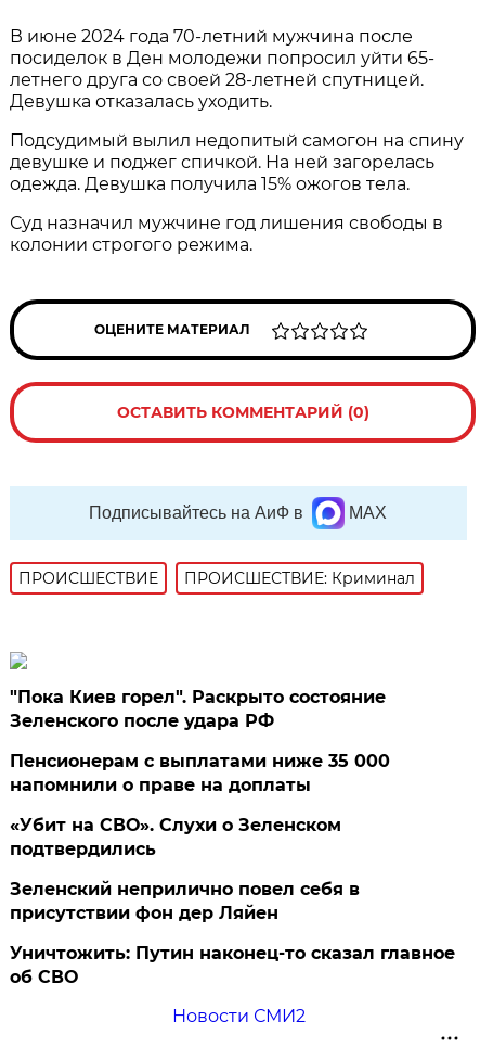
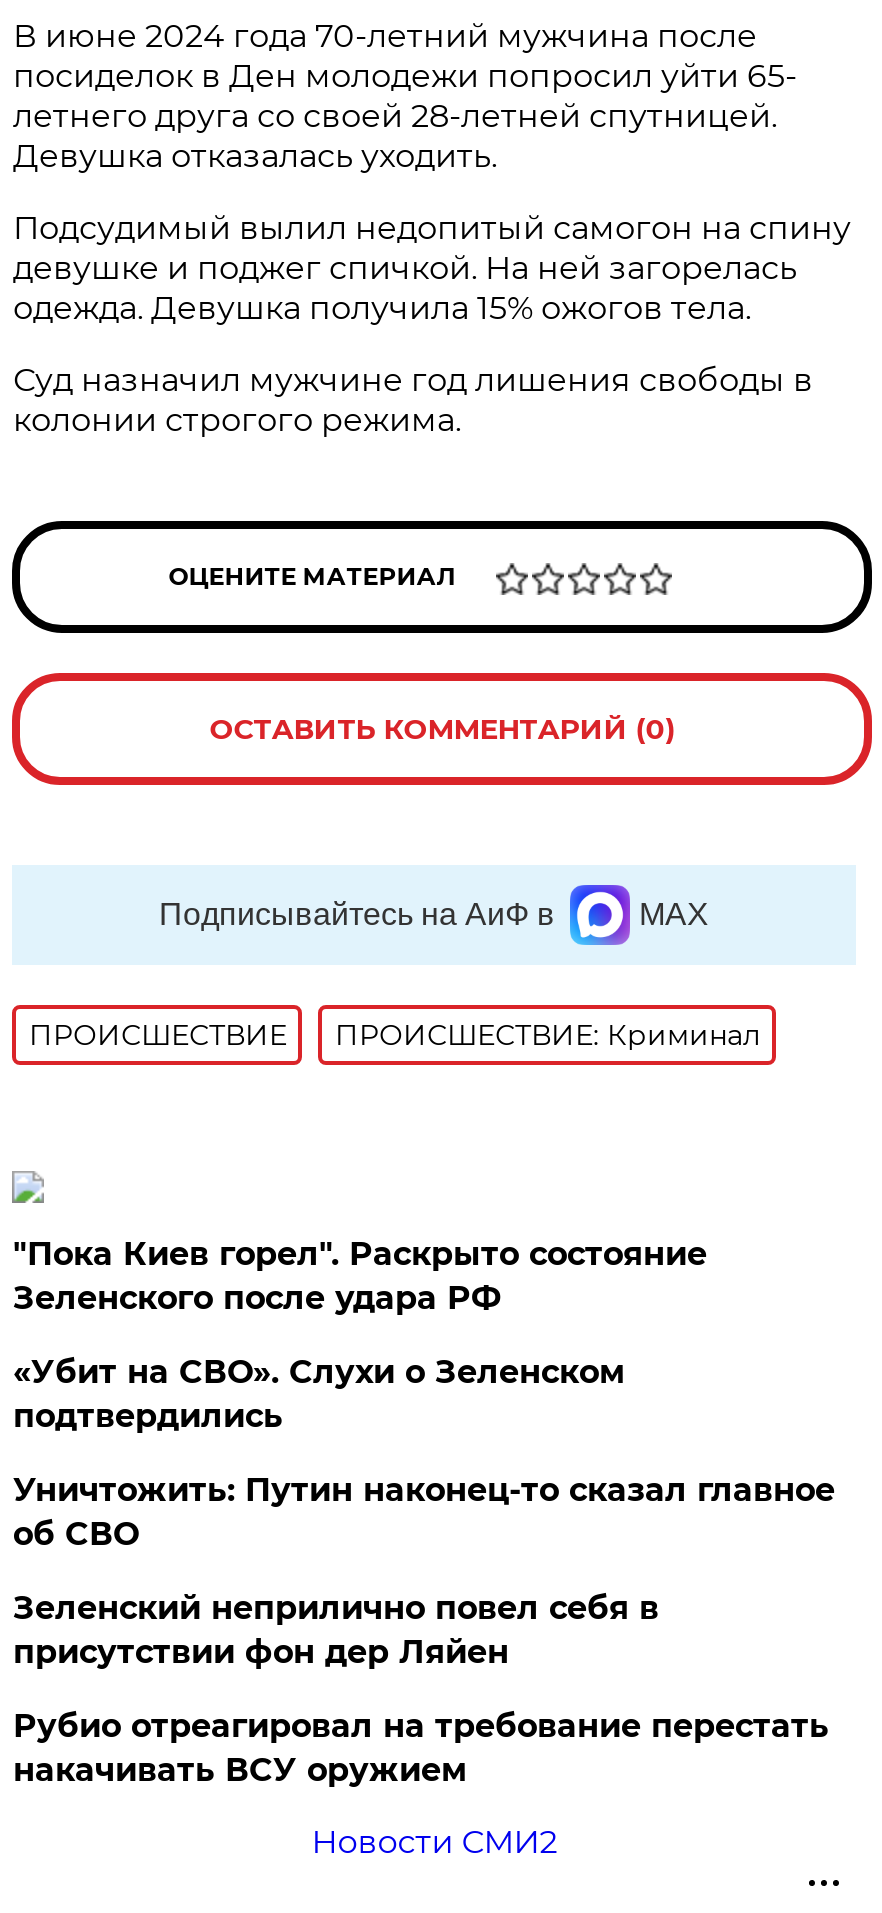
[10,751,391,795] Пенсионерам с выплатами ниже 35 000 | напомнили о праве на доплаты -> none
moved [10,815,342,859] -> [13,1353,625,1435]: «Убит на СВО». Слухи о Зеленском | подтвердились
none -> [13,1707,829,1789] Рубио отреагировал на требование перестать | накачивать ВСУ оружием
moved [10,943,456,987] -> [13,1471,835,1553]: Уничтожить: Путин наконец-то сказал главное | об СВО

